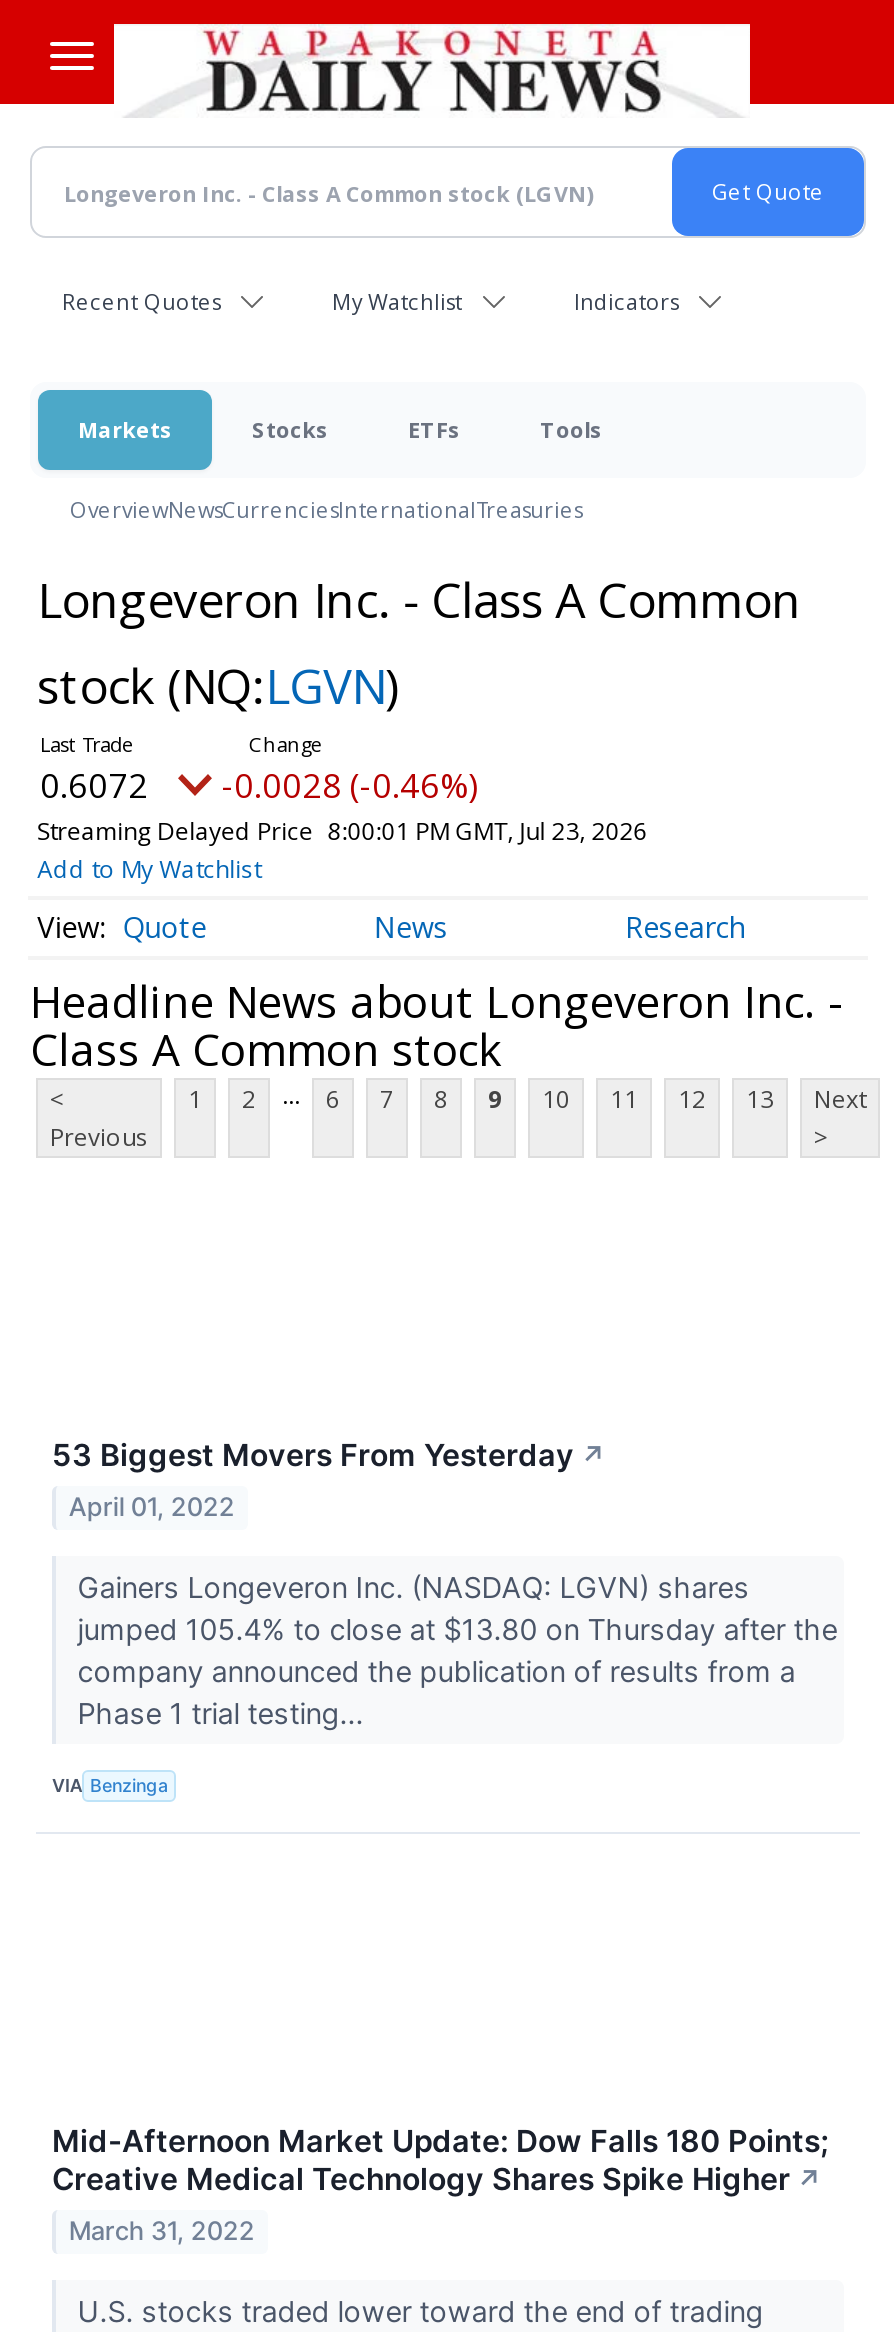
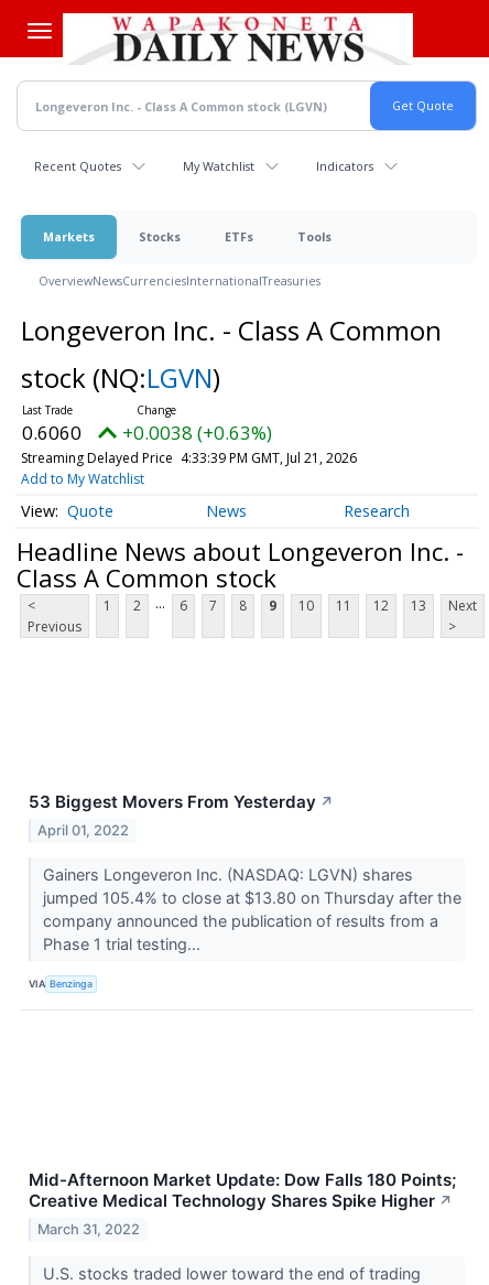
[40,762,148,808] 0.6072 -> [22,420,81,445] 0.6060
[222,762,478,808] -0.0028 (-0.46%) -> [122,420,272,445] +0.0038 (+0.63%)
[37,814,648,848] Streaming Delayed Price 8:00:01 PM GMT, Jul 23, 2026 -> [20,449,357,467] Streaming Delayed Price 4:33:39 PM GMT, Jul 21, 2026

